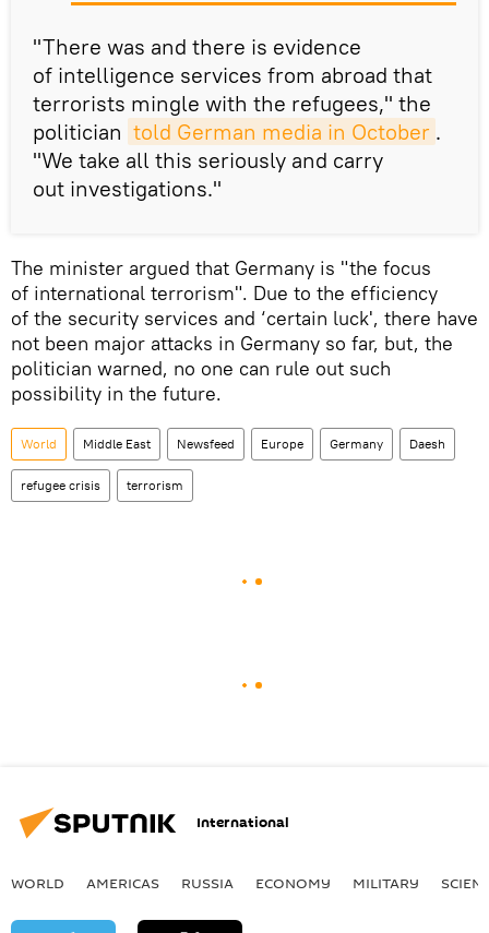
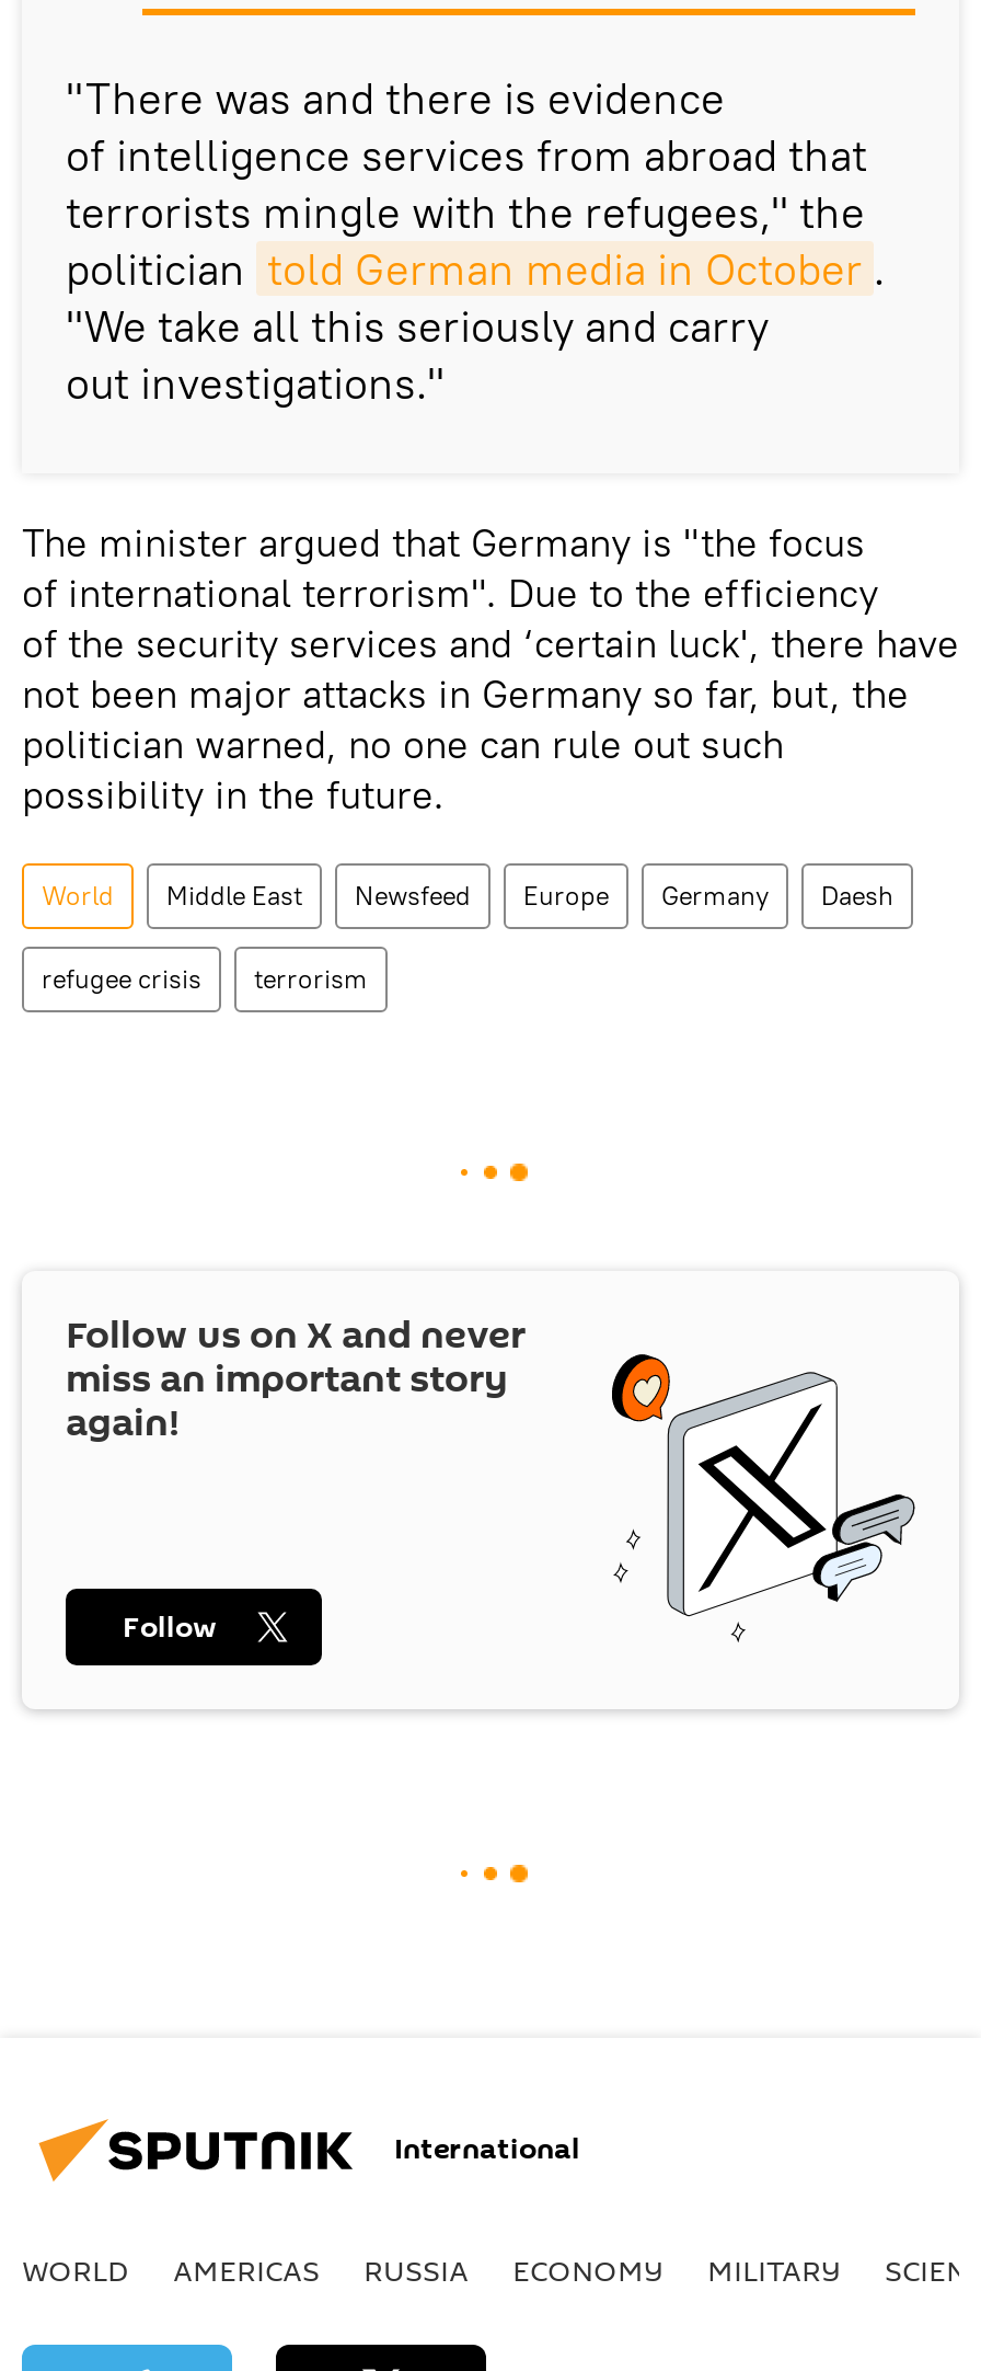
none -> [66,1308,917,1643] [image] | Follow us on X and never | miss an important story | again!
none -> [123,1606,217,1647] Follow

